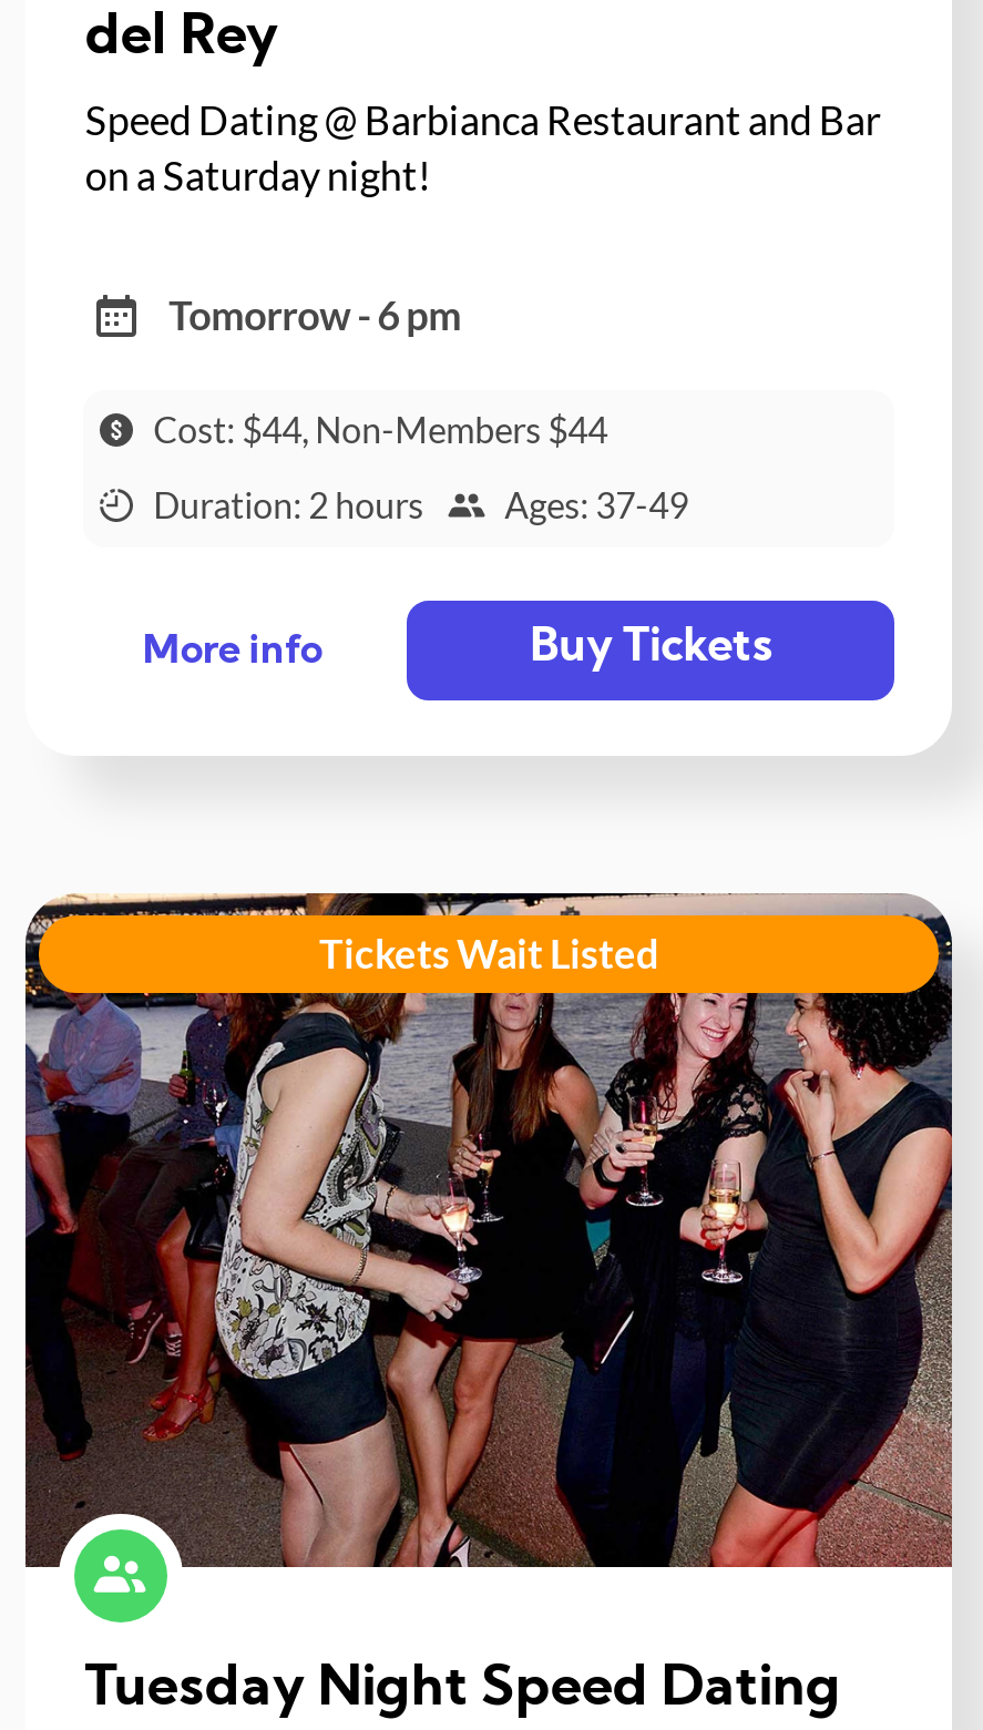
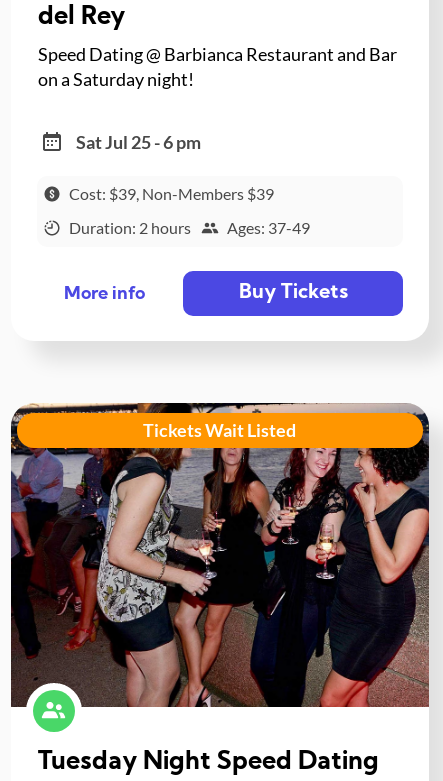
[169,289,461,338] Tomorrow - 6 pm -> [76,130,201,152] Sat Jul 25 - 6 pm
[153,407,608,449] Cost: $44, Non-Members $44 -> [69,184,274,203] Cost: $39, Non-Members $39

